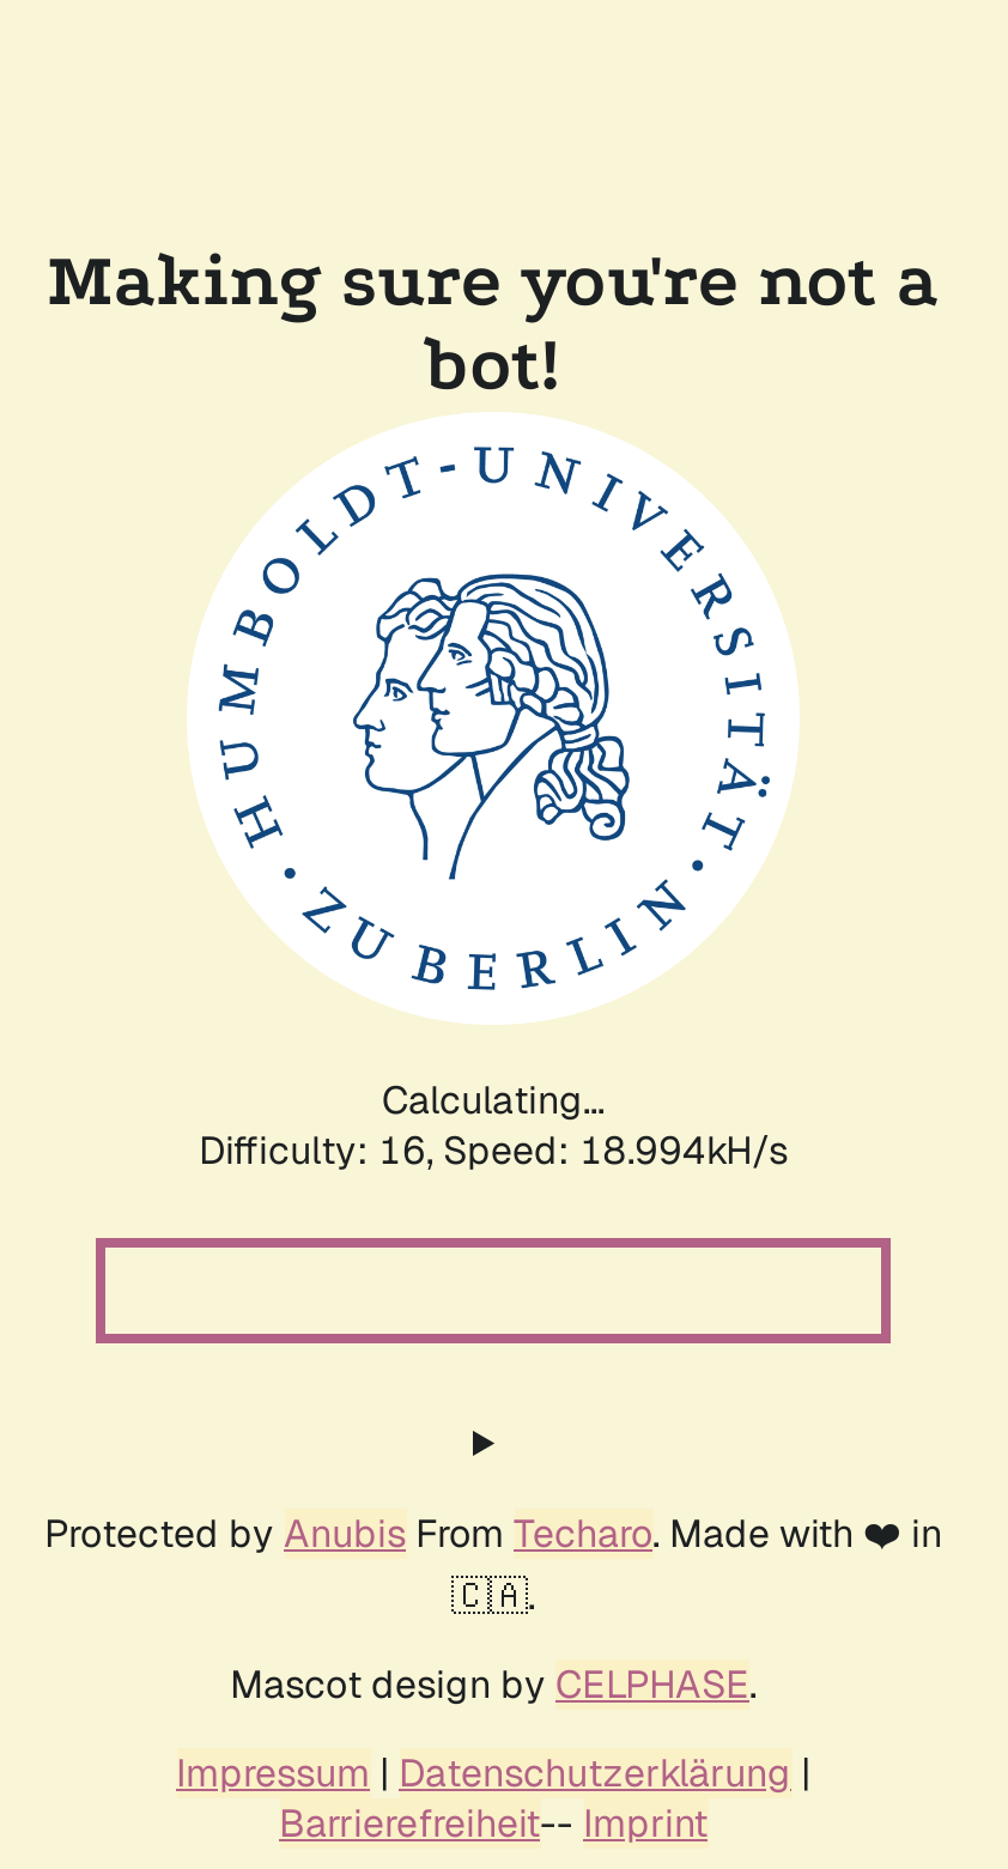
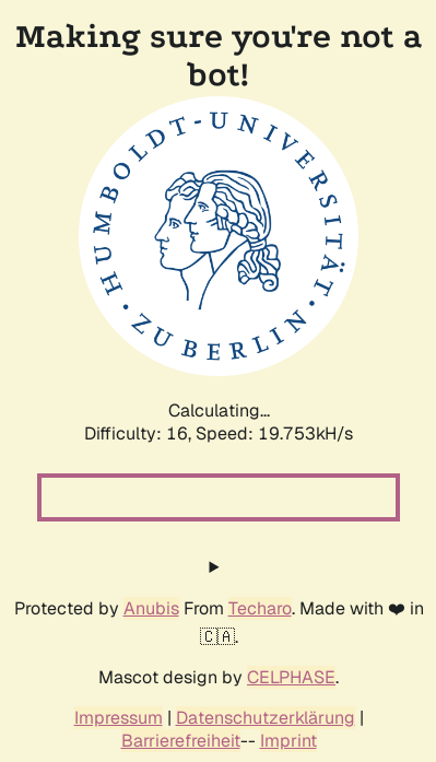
[199,1125,788,1176] Difficulty: 16, Speed: 18.994kH/s -> [84,422,353,445] Difficulty: 16, Speed: 19.753kH/s

